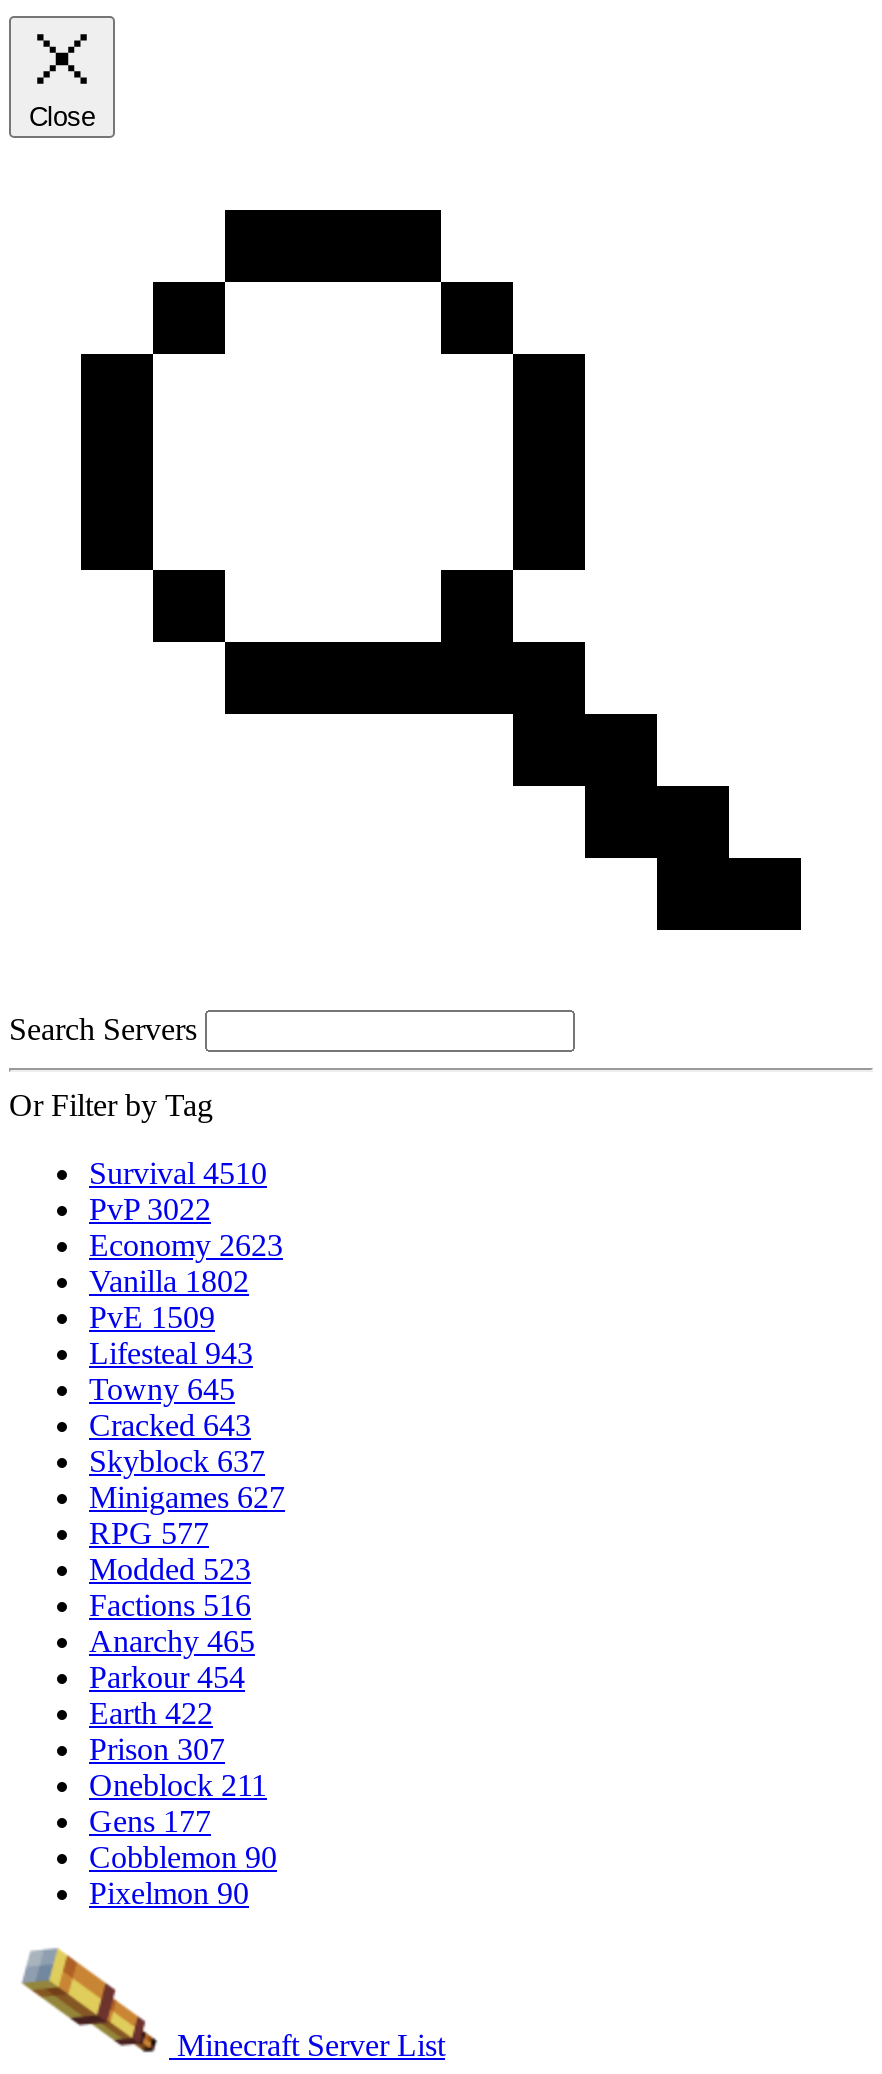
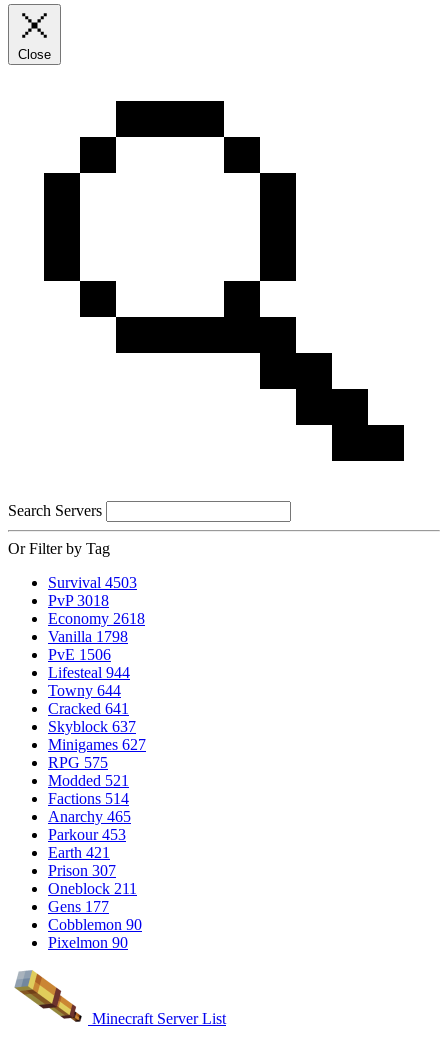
[89,1156,267,1190] Survival 4510 -> [48,574,137,591] Survival 4503
[89,1192,211,1226] PvP 3022 -> [48,592,109,609] PvP 3018
[89,1228,283,1262] Economy 2623 -> [48,610,145,627] Economy 2618
[89,1264,249,1298] Vanilla 1802 -> [48,628,128,645] Vanilla 1798
[89,1300,215,1334] PvE 1509 -> [48,646,111,663] PvE 1506
[89,1336,253,1370] Lifesteal 943 -> [48,664,130,681] Lifesteal 944
[89,1372,235,1406] Towny 645 -> [48,682,121,699] Towny 644
[89,1408,251,1442] Cracked 643 -> [48,700,129,717] Cracked 641
[89,1516,209,1550] RPG 577 -> [48,754,108,771] RPG 575
[89,1552,251,1586] Modded 523 -> [48,772,129,789] Modded 521
[89,1588,251,1622] Factions 516 -> [48,790,129,807] Factions 514
[89,1660,245,1694] Parkour 454 -> [48,826,126,843] Parkour 453
[89,1696,213,1730] Earth 422 -> [48,844,110,861] Earth 421

